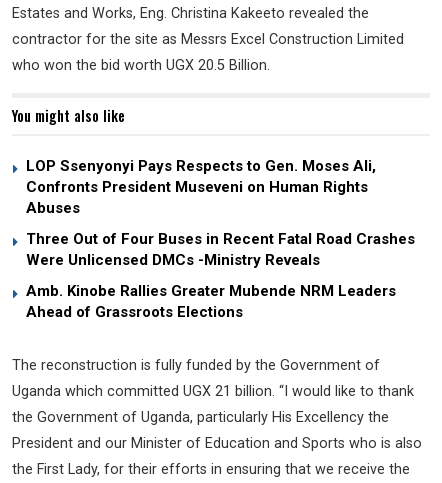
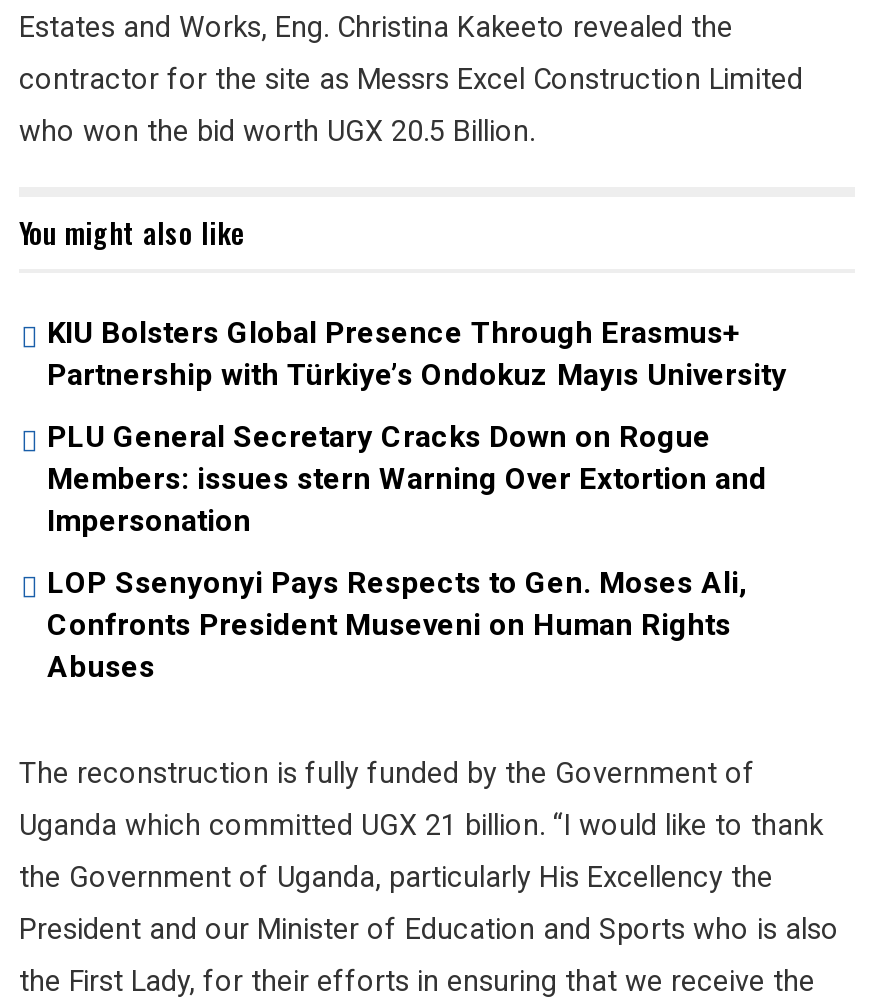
none -> [47,315,787,539] KIU Bolsters Global Presence Through Erasmus+ | Partnership with Türkiye’s Ondokuz Mayıs University | PLU General Secretary Cracks Down on Rogue | Members: issues stern Warning Over Extortion and | Impersonation
moved [26,157,376,217] -> [47,565,747,685]: LOP Ssenyonyi Pays Respects to Gen. Moses Ali, | Confronts President Museveni on Human Rights | Abuses
[26,230,415,321] Three Out of Four Buses in Recent Fatal Road Crashes | Were Unlicensed DMCs -Ministry Reveals | Amb. Kinobe Rallies Greater Mubende NRM Leaders | Ahead of Grassroots Elections -> none

